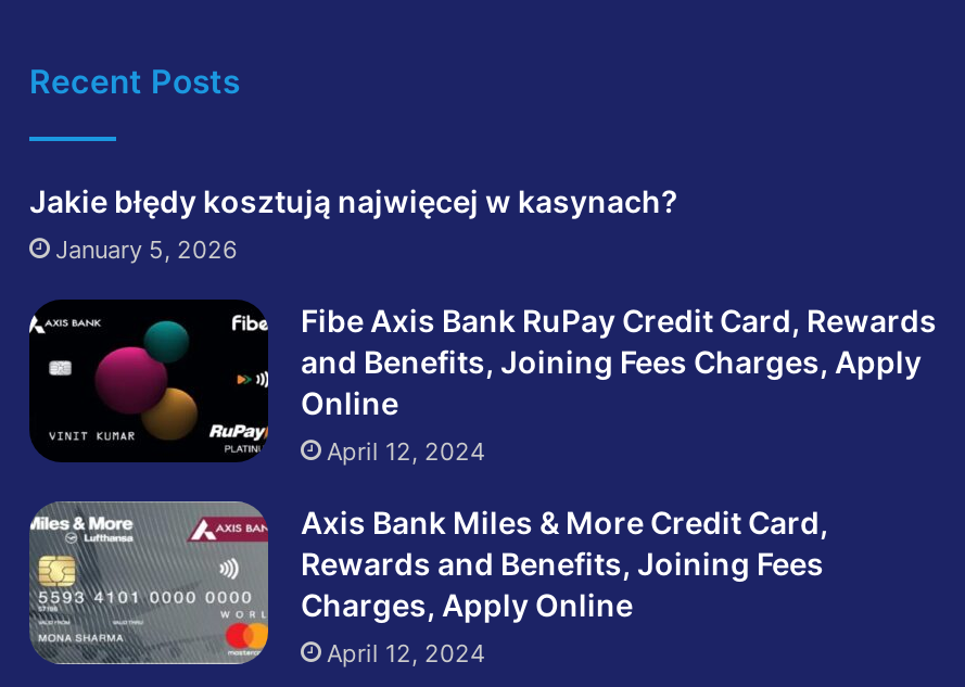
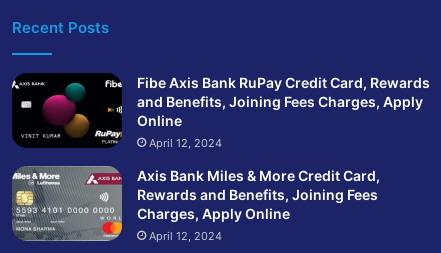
[29,183,678,265] Jakie błędy kosztują najwięcej w kasynach? | January 5, 2026 -> none

